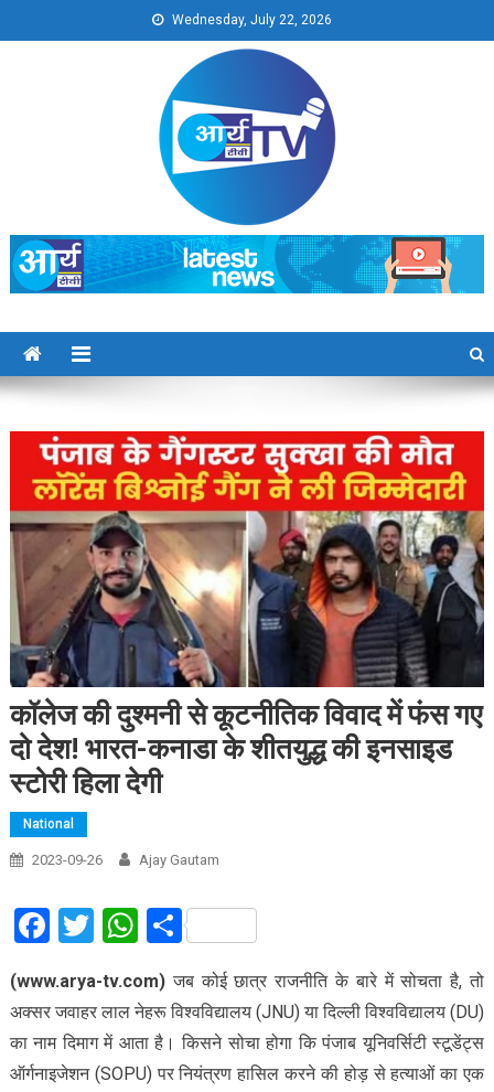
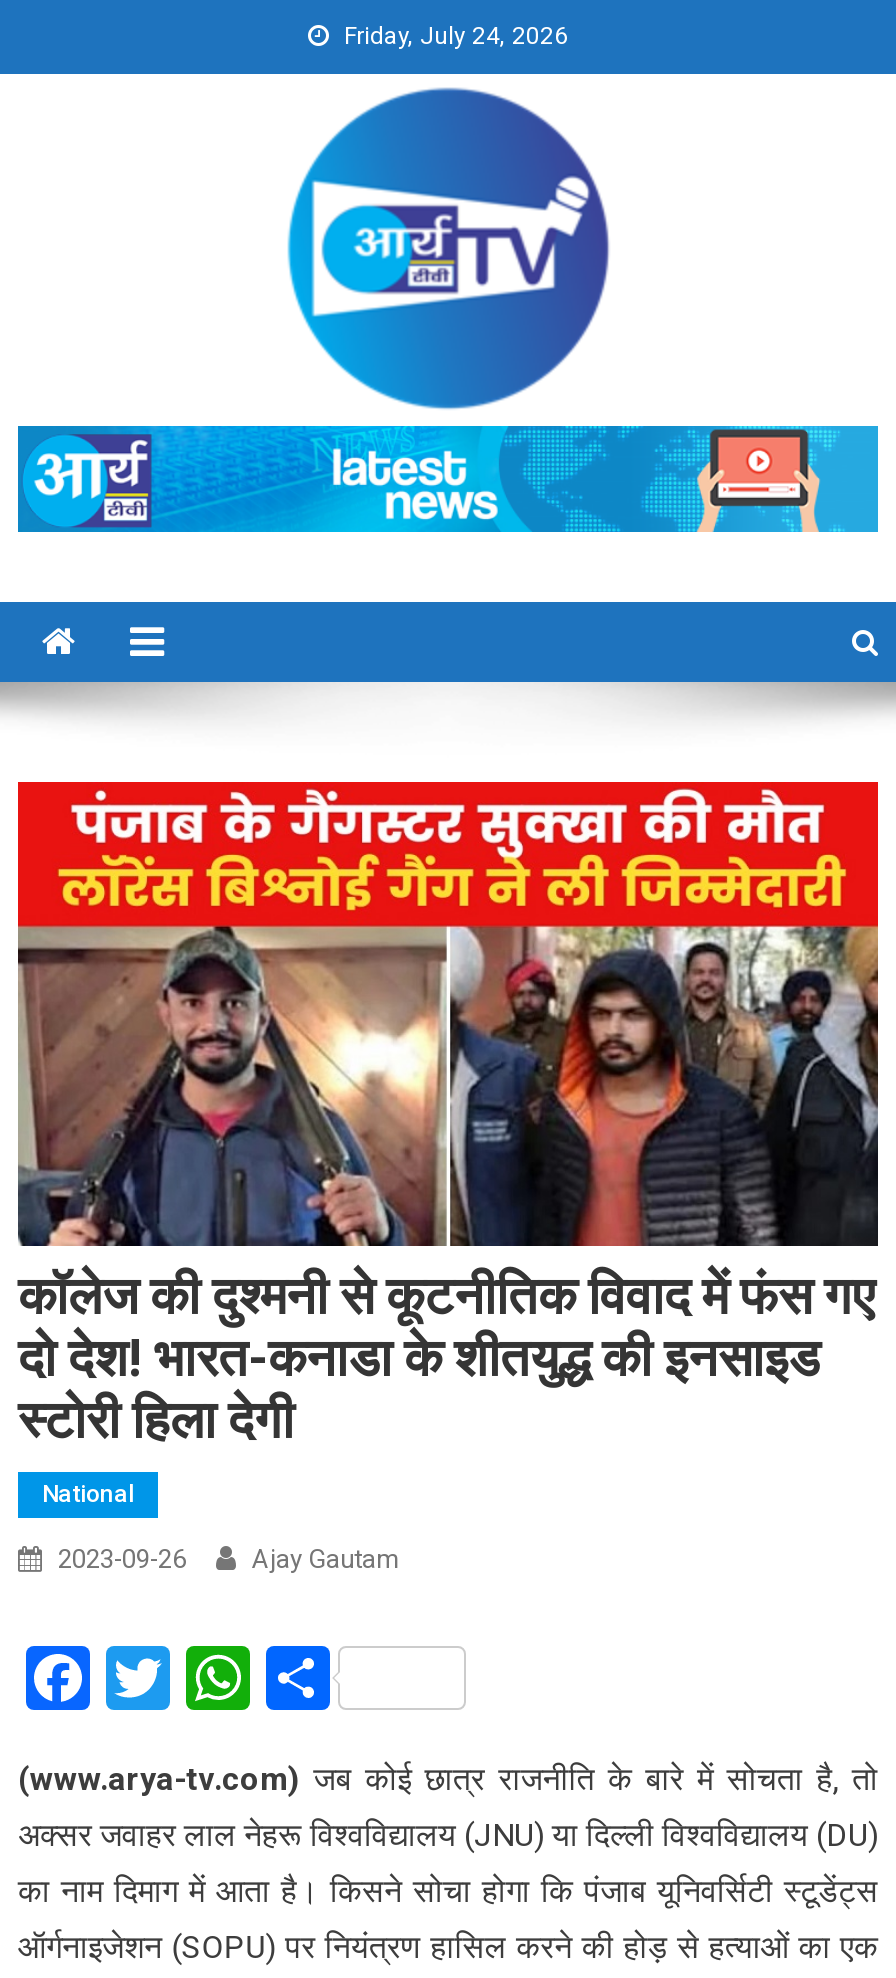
[171,12,331,28] Wednesday, July 22, 2026 -> [344,22,568,50] Friday, July 24, 2026

